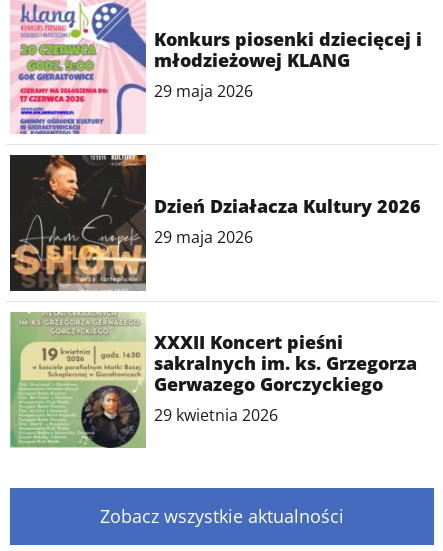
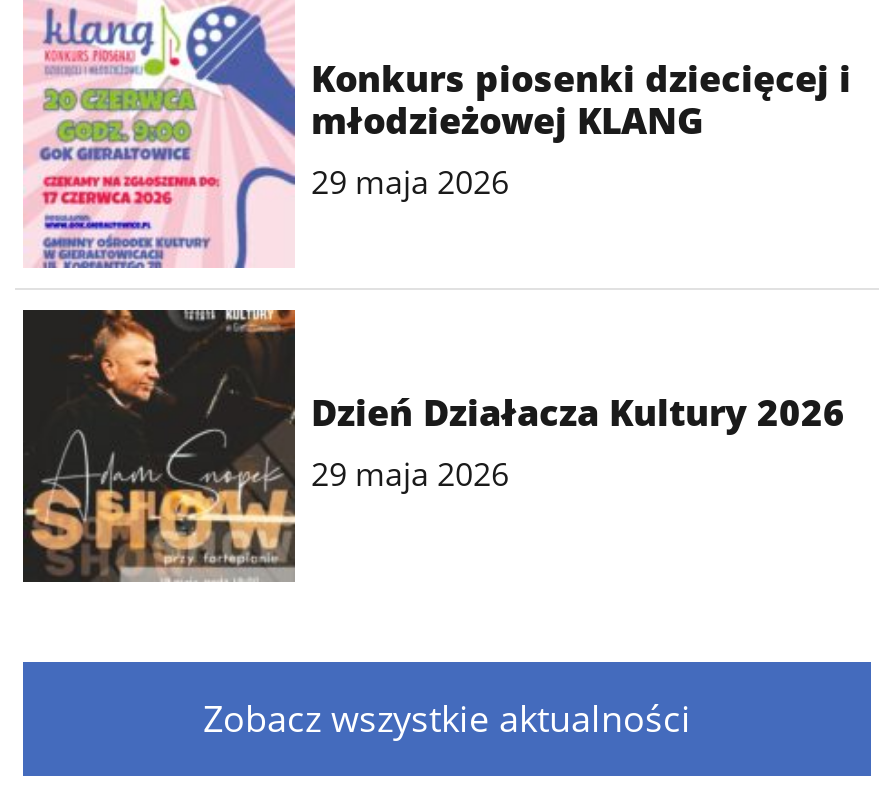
[9,311,417,448] [image] | XXXII Koncert pieśni | sakralnych im. ks. Grzegorza | Gerwazego Gorczyckiego | 29 kwietnia 2026 -> none

